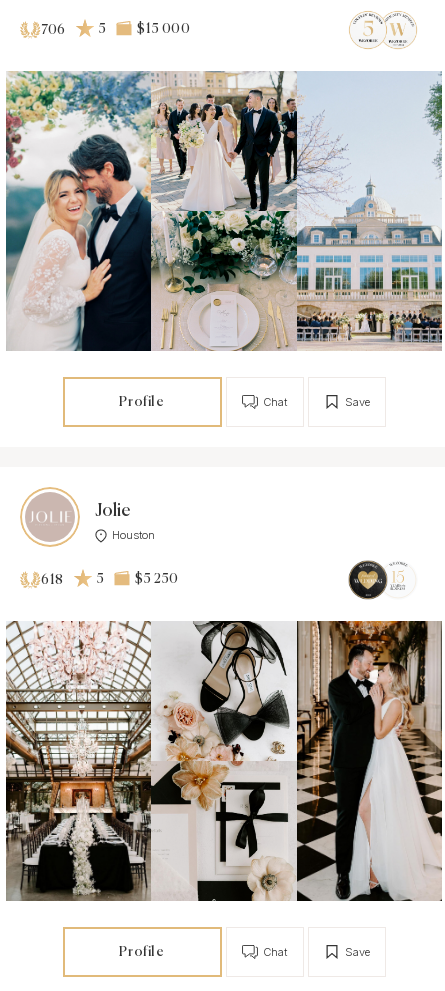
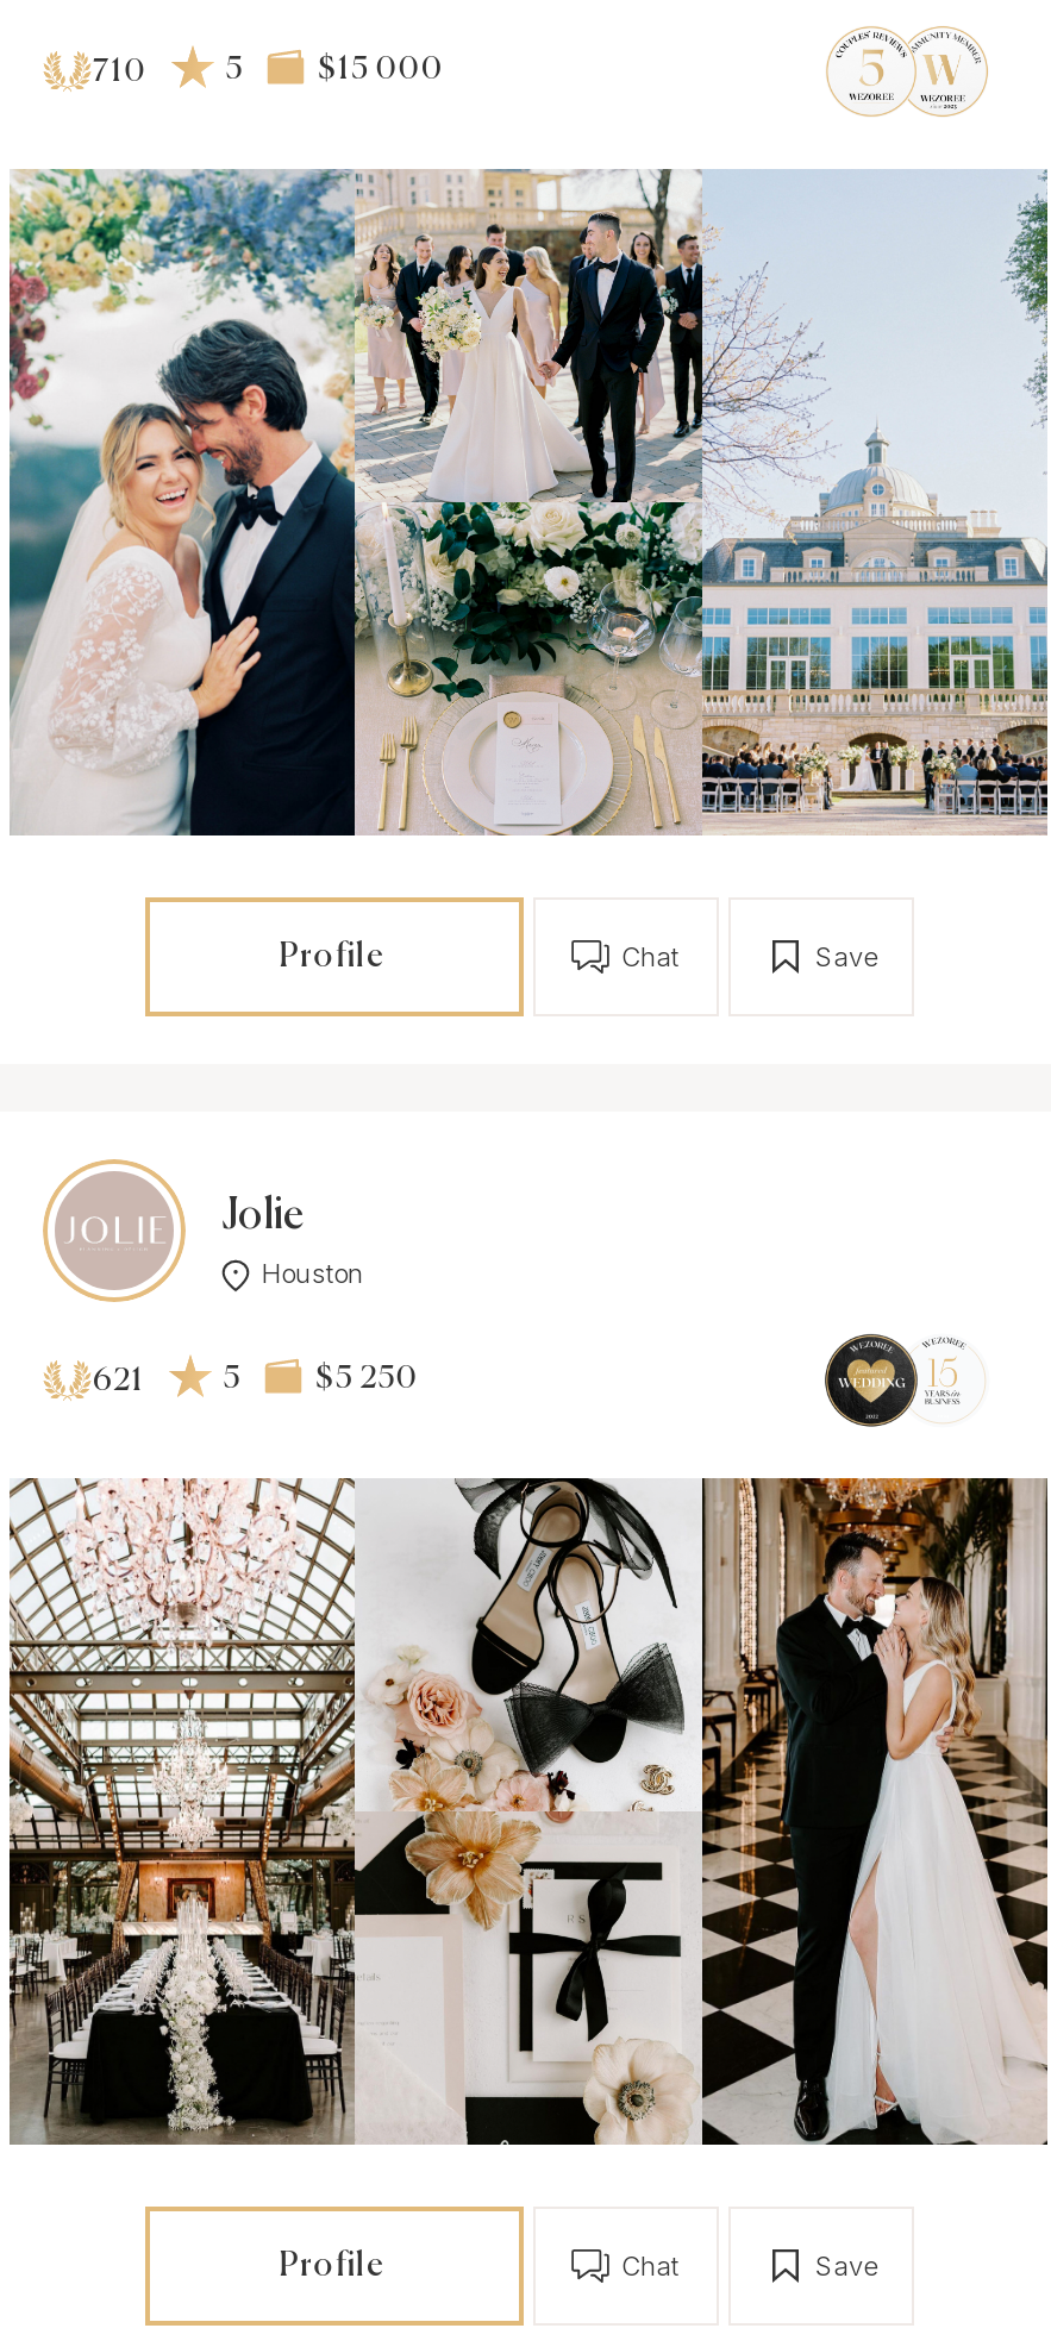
[41,24,66,37] 706 -> [93,58,147,89] 710
[41,574,64,587] 618 -> [93,1367,145,1398] 621

